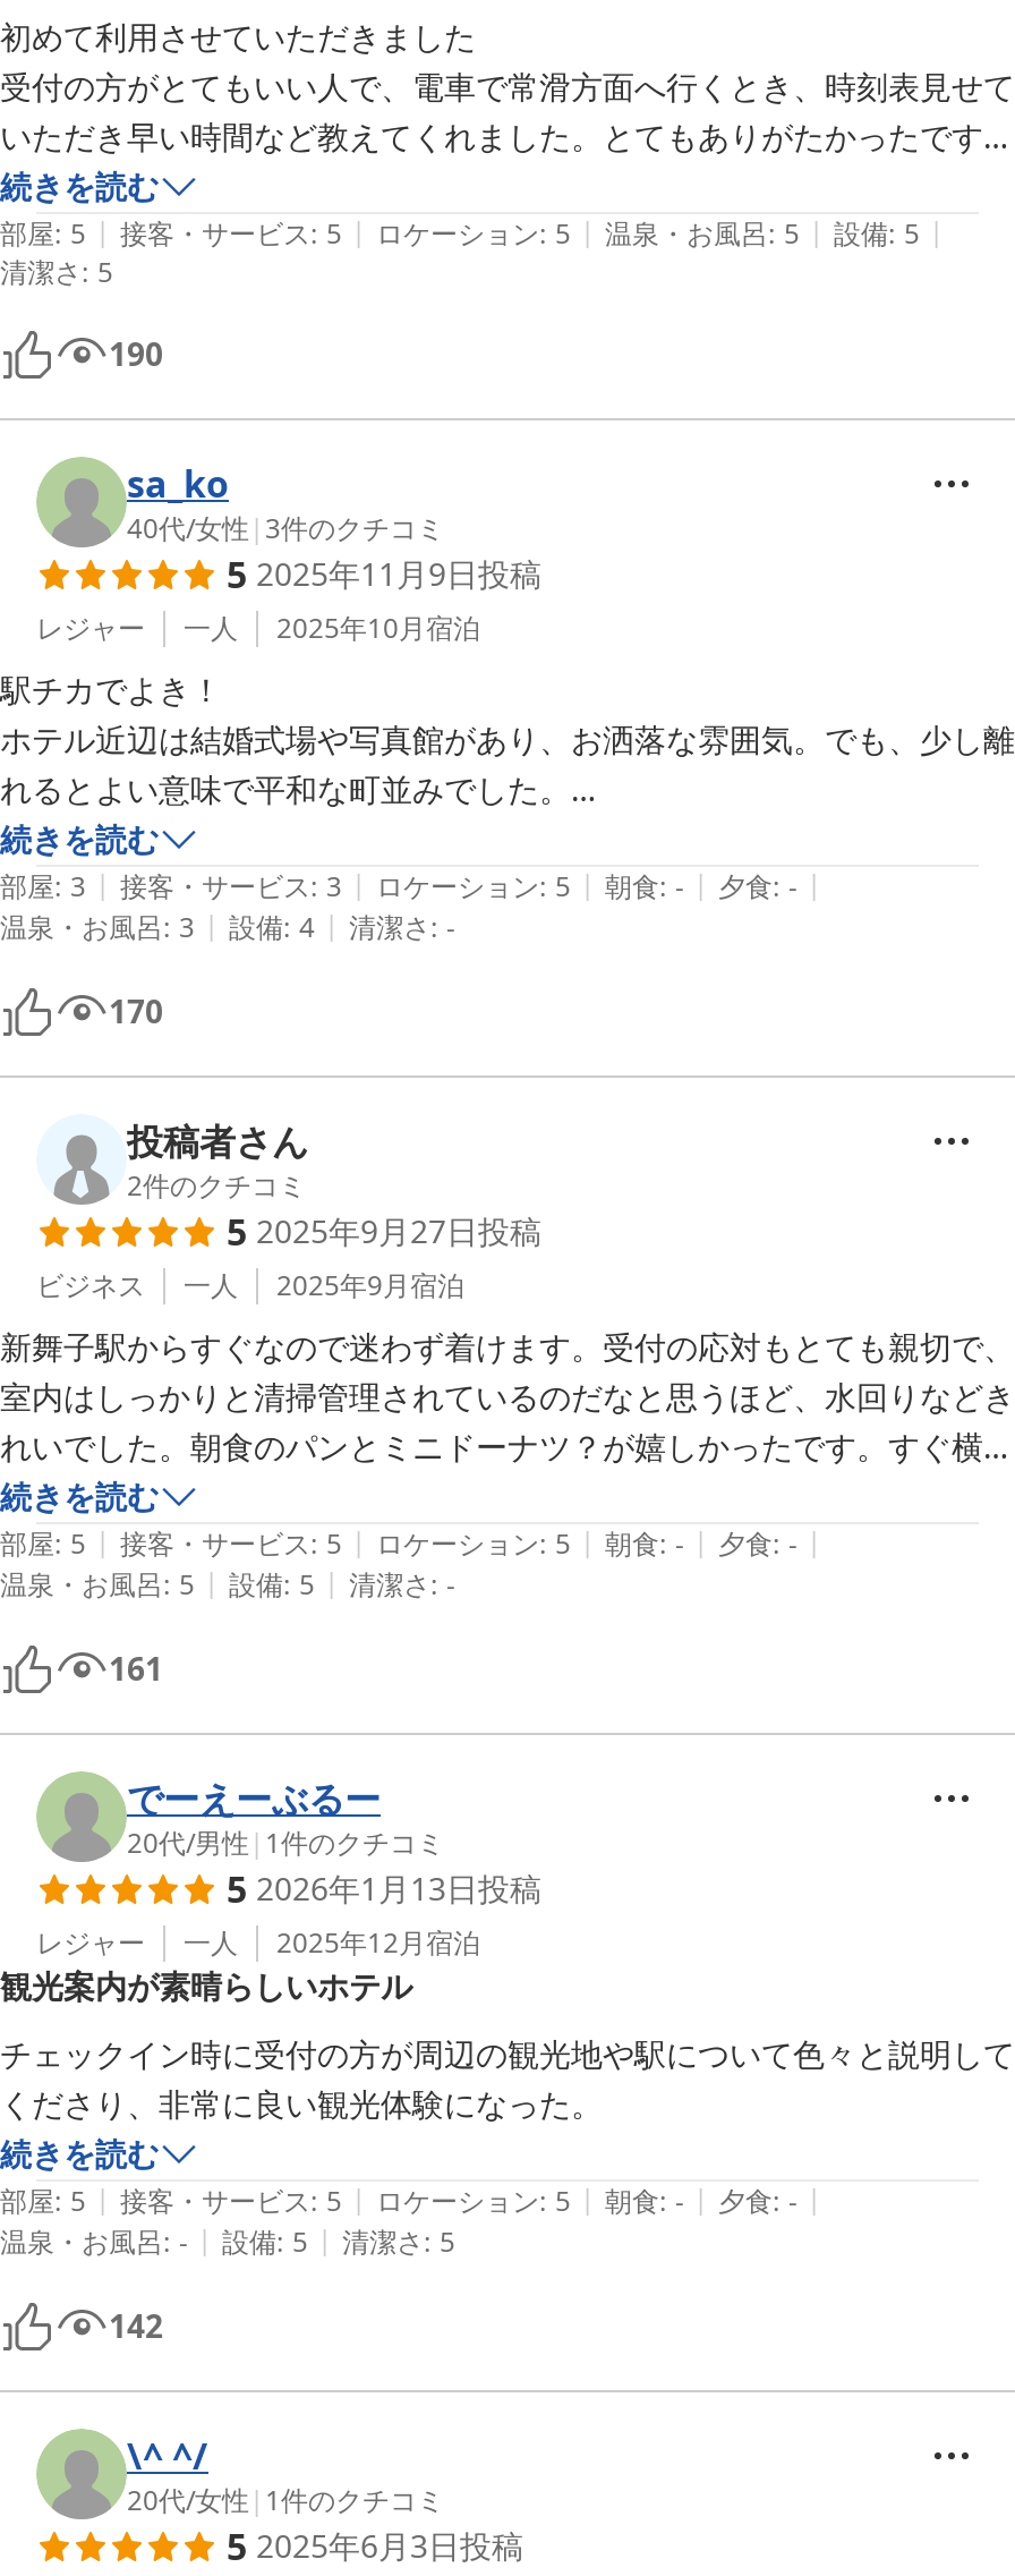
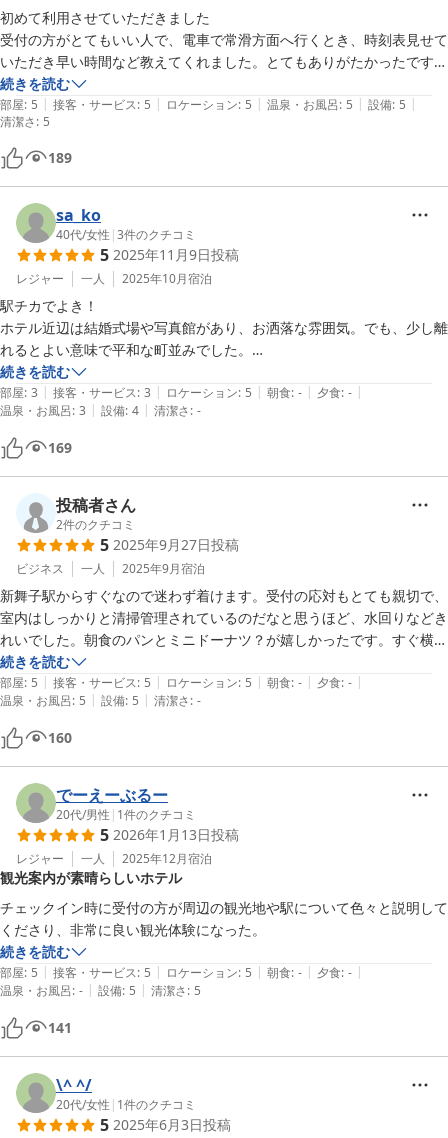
[109,332,163,375] 190 -> [48,148,72,167] 189
[109,989,163,1032] 170 -> [48,438,72,457] 169
[109,1647,163,1690] 161 -> [48,728,72,747] 160
[109,2304,163,2347] 142 -> [48,1018,72,1037] 141

